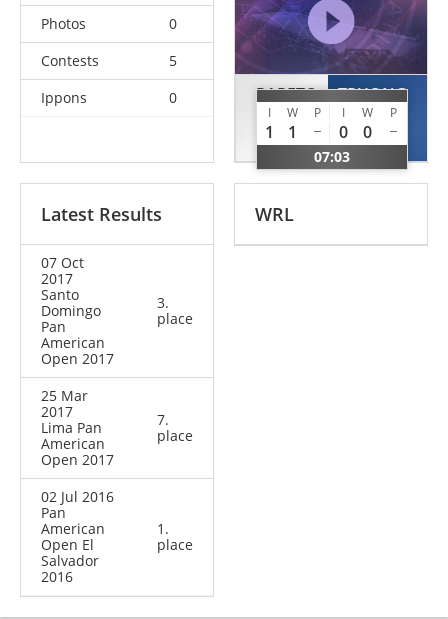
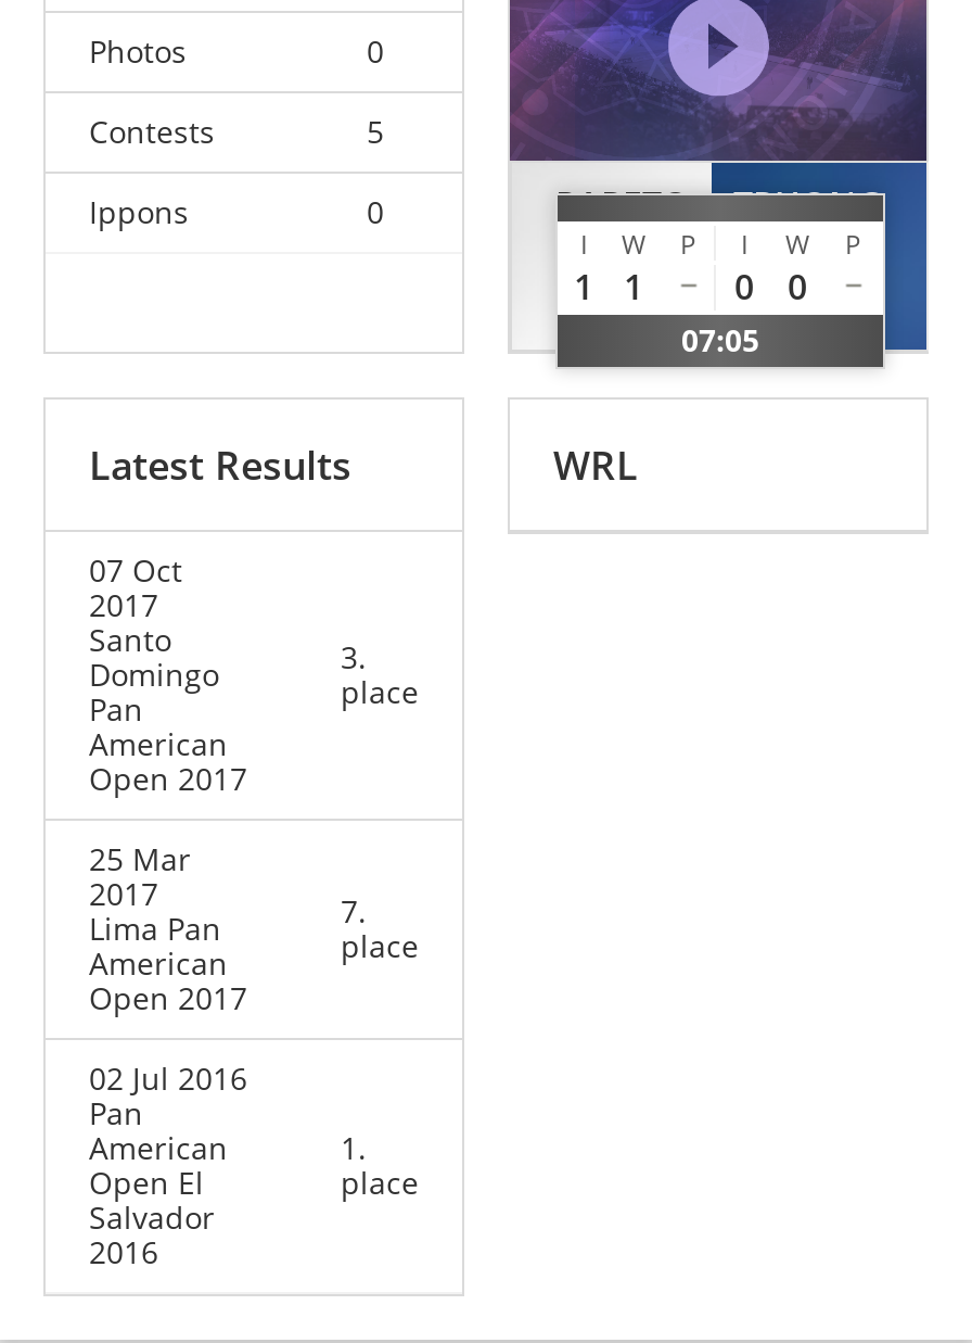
[314,147,350,166] 07:03 -> [681,320,759,361] 07:05

